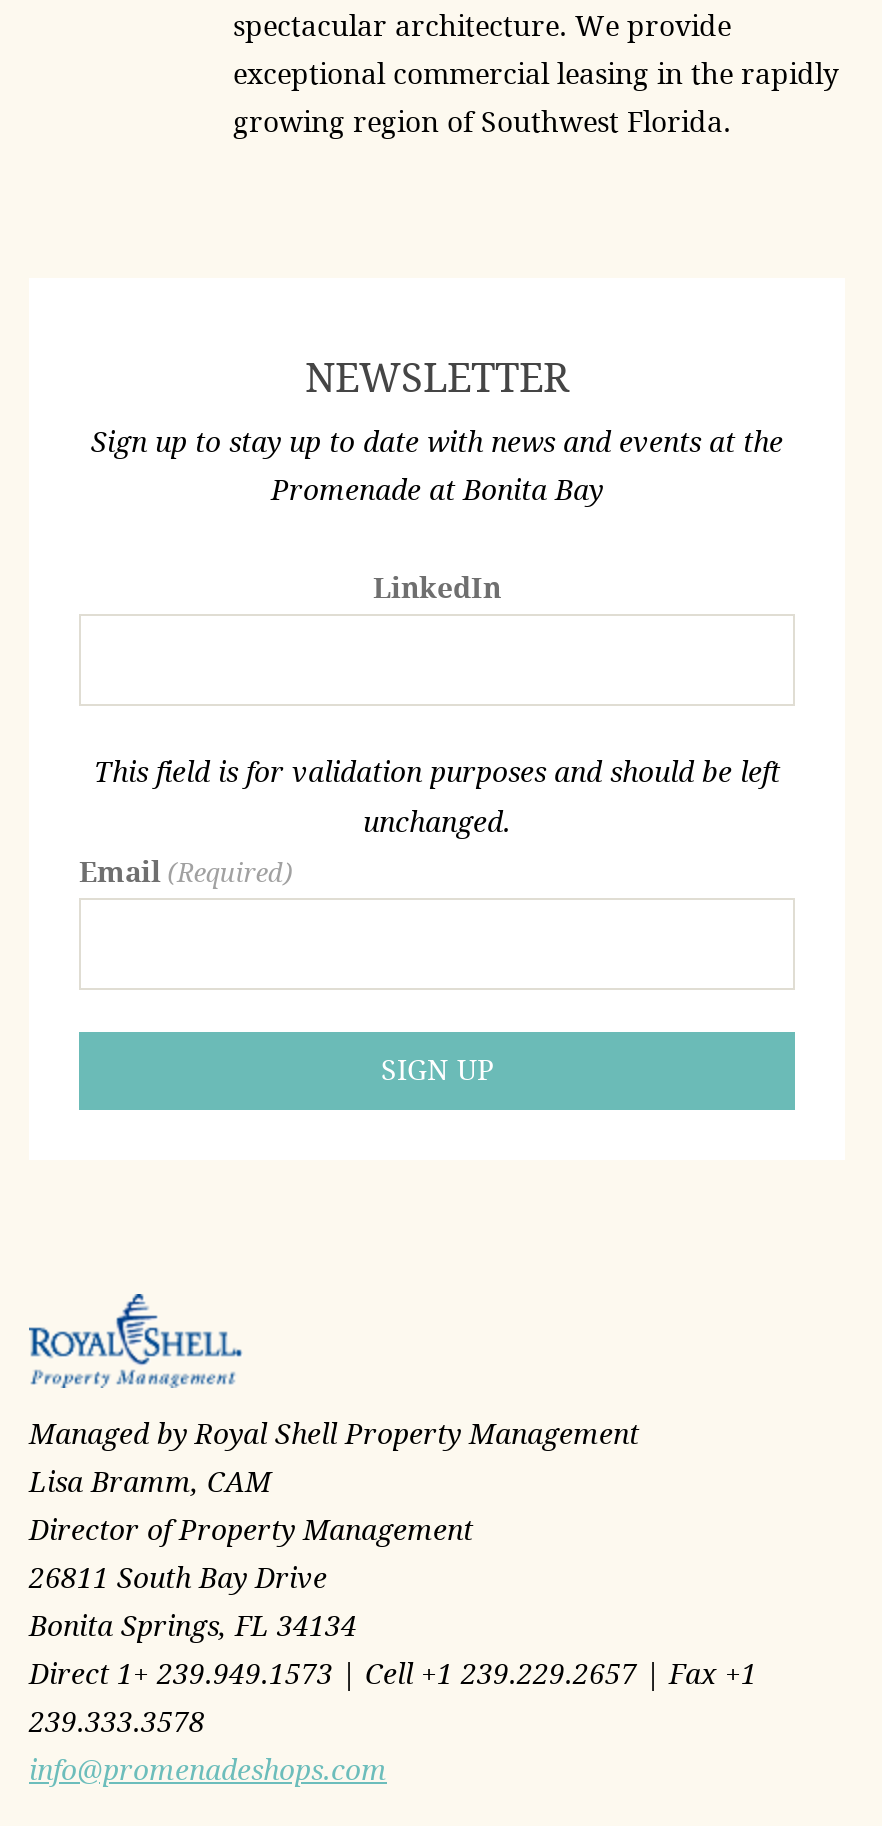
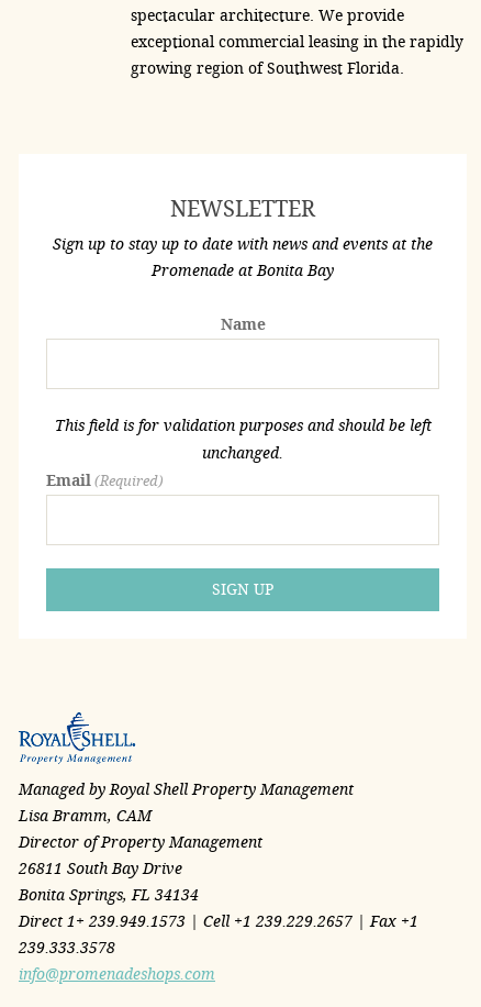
[373,572,501,604] LinkedIn -> [220,315,265,333] Name

